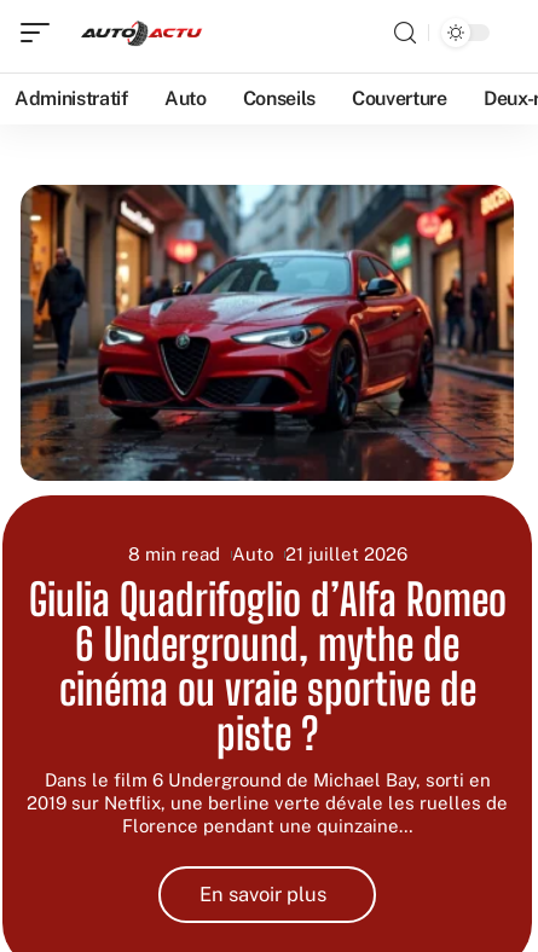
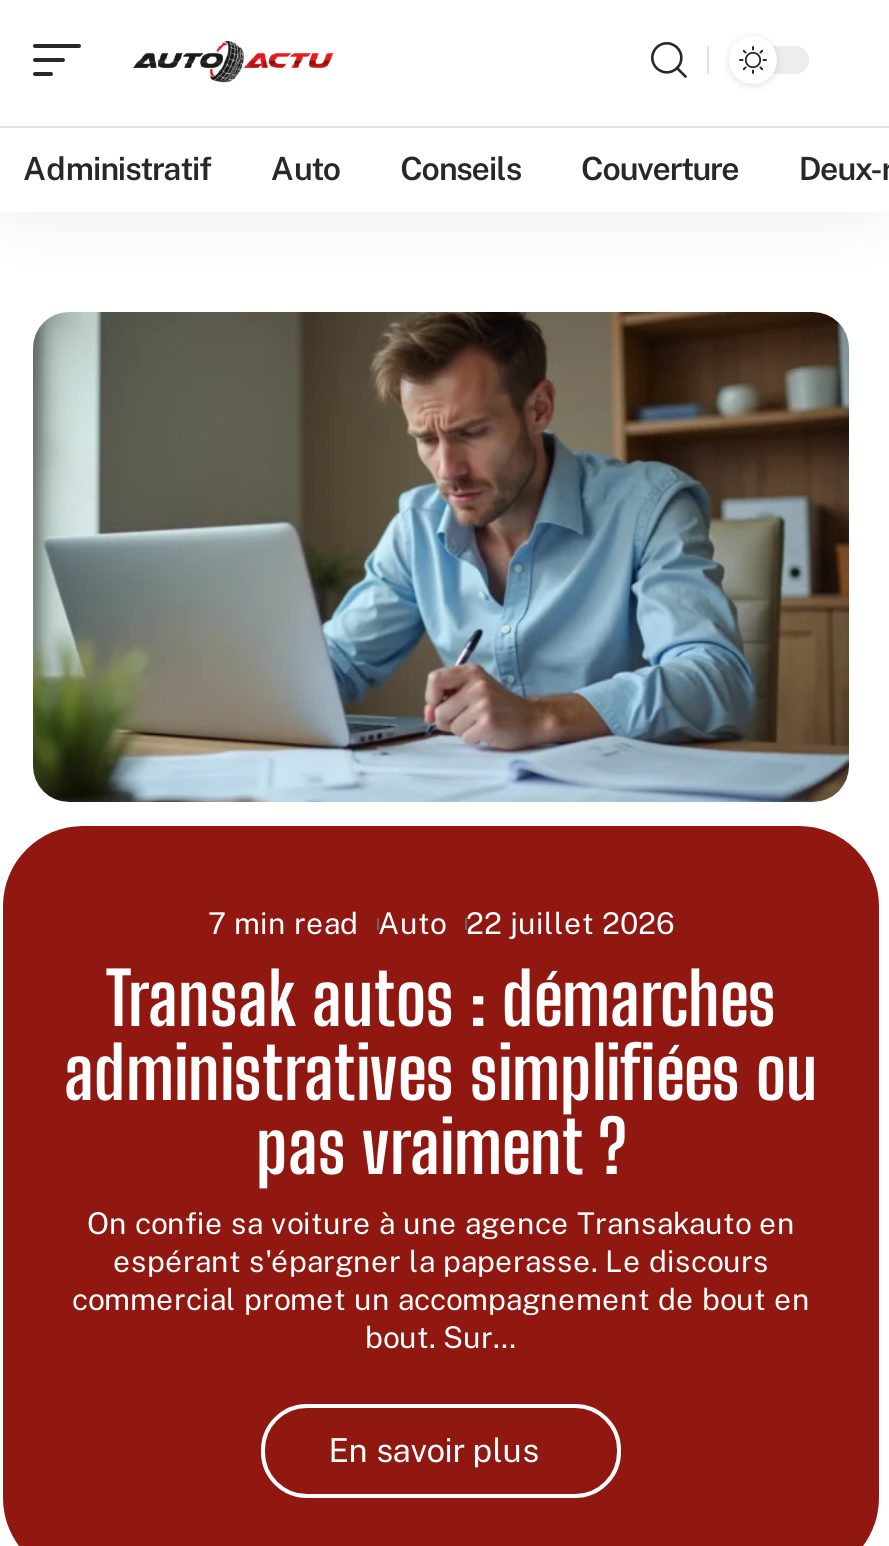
[21,184,515,482] [image] -> [33,310,851,804] [image]
[27,543,508,836] 8 min read Auto 21 juillet 2026 | Giulia Quadrifoglio d’Alfa Romeo | 6 Underground, mythe de | cinéma ou vraie sportive de | piste ? | Dans le film 6 Underground de Michael Bay, sorti en | 2019 sur Netflix, une berline verte dévale les ruelles de | Florence pendant une quinzaine… -> [64,906,818,1354] 7 min read Auto 22 juillet 2026 | Transak autos : démarches | administratives simplifiées ou | pas vraiment ? | On confie sa voiture à une agence Transakauto en | espérant s'épargner la paperasse. Le discours | commercial promet un accompagnement de bout en | bout. Sur…

